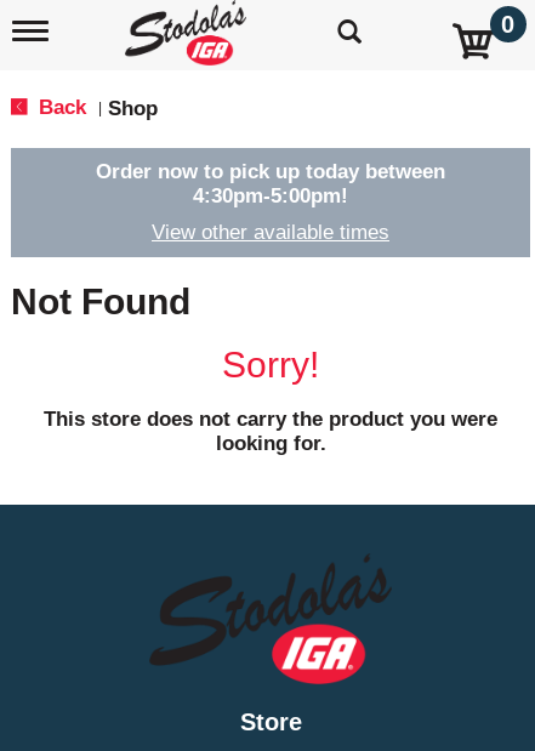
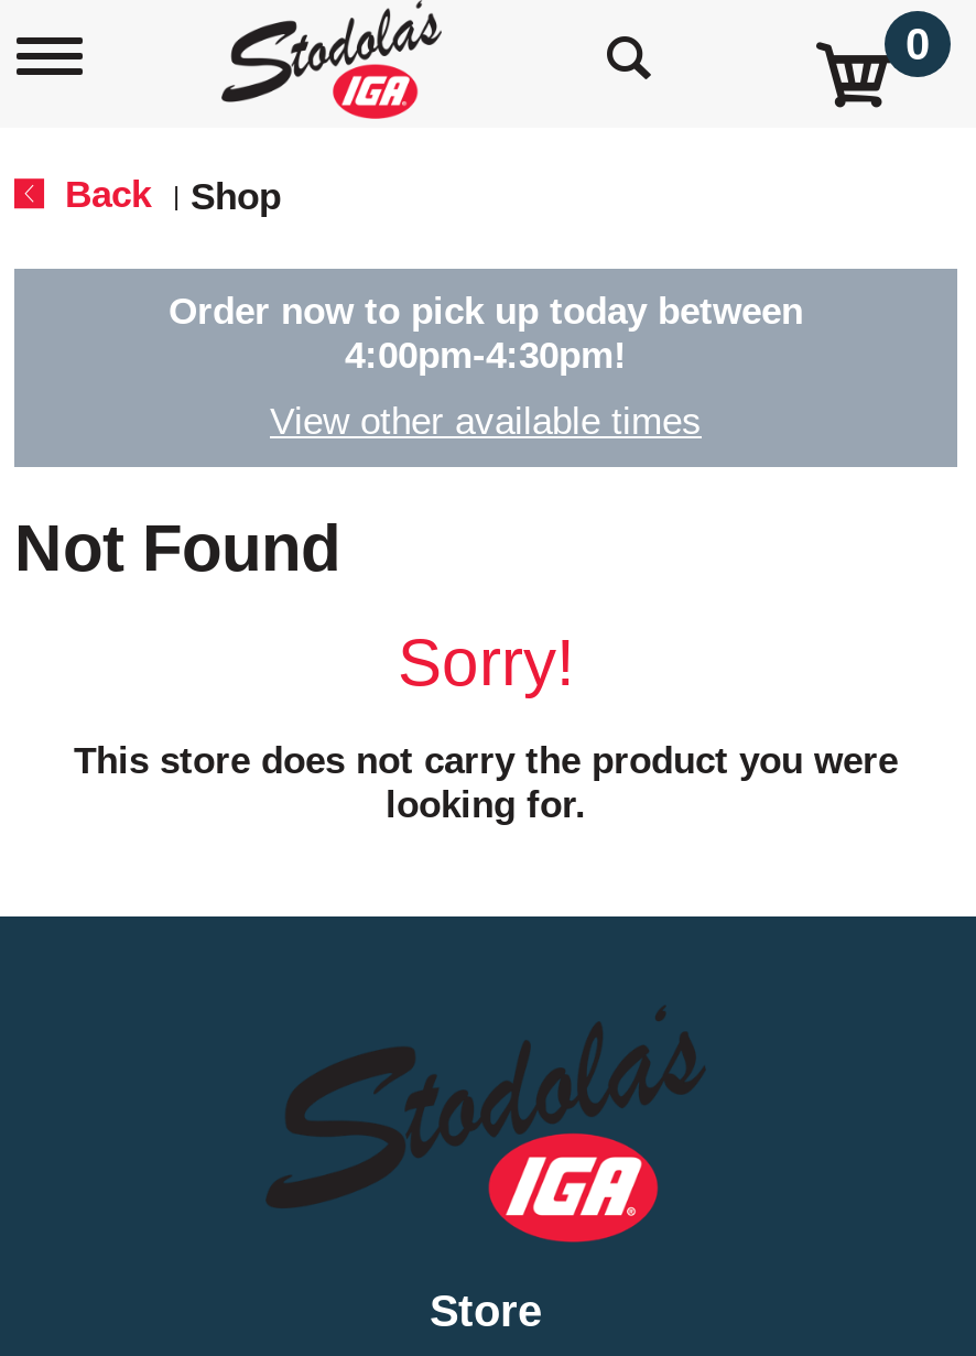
[193,184,348,207] 4:30pm-5:00pm! -> [345,335,627,377] 4:00pm-4:30pm!

